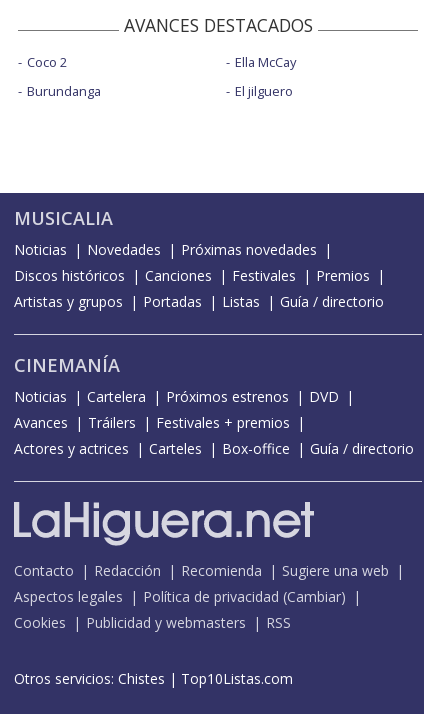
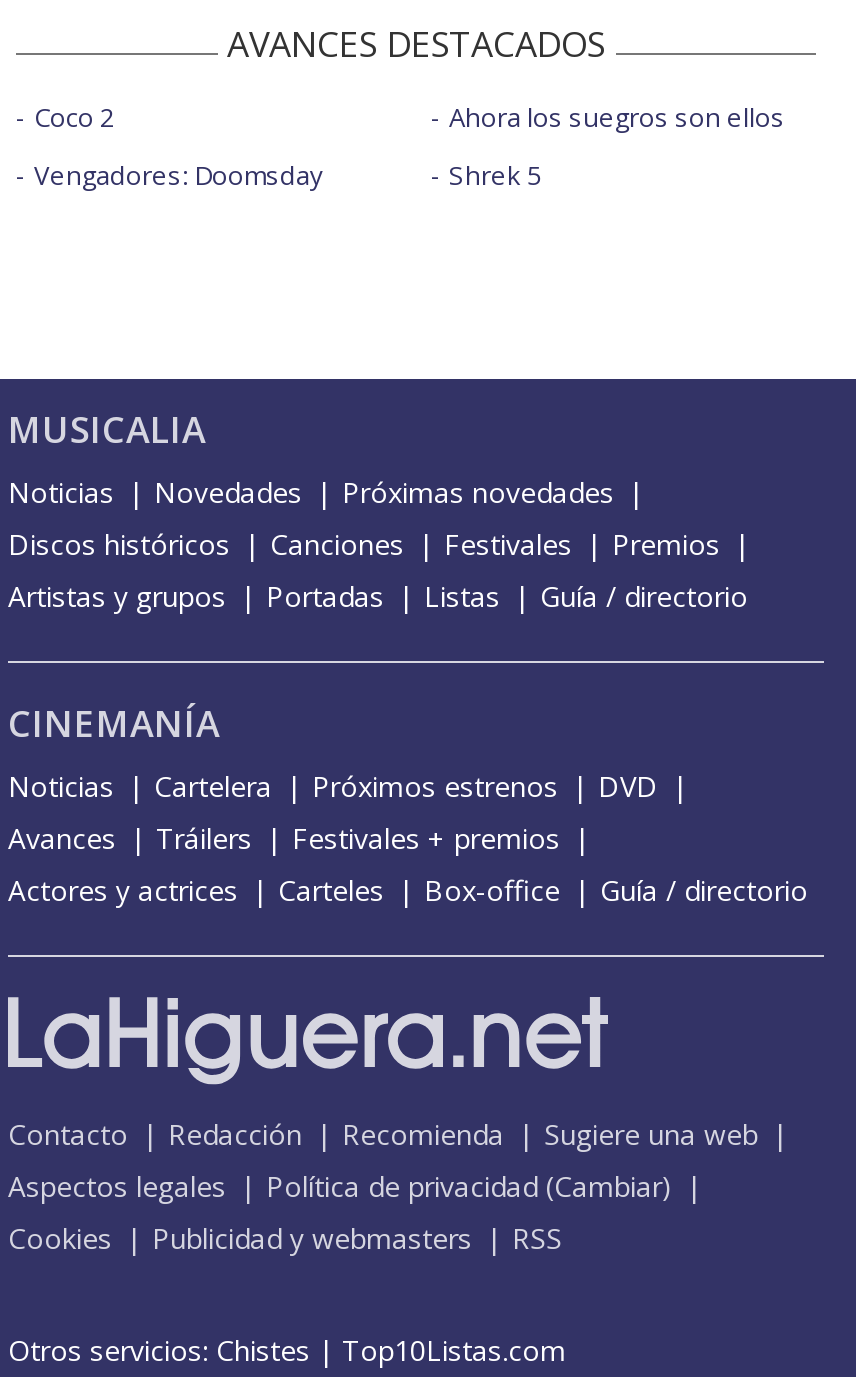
[234,53,295,71] Ella McCay -> [449,100,785,136] Ahora los suegros son ellos
[27,82,101,100] Burundanga -> [34,158,322,194] Vengadores: Doomsday
[234,82,292,100] El jilguero -> [449,158,541,194] Shrek 5

